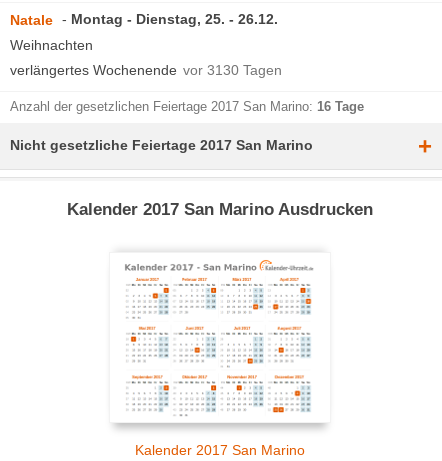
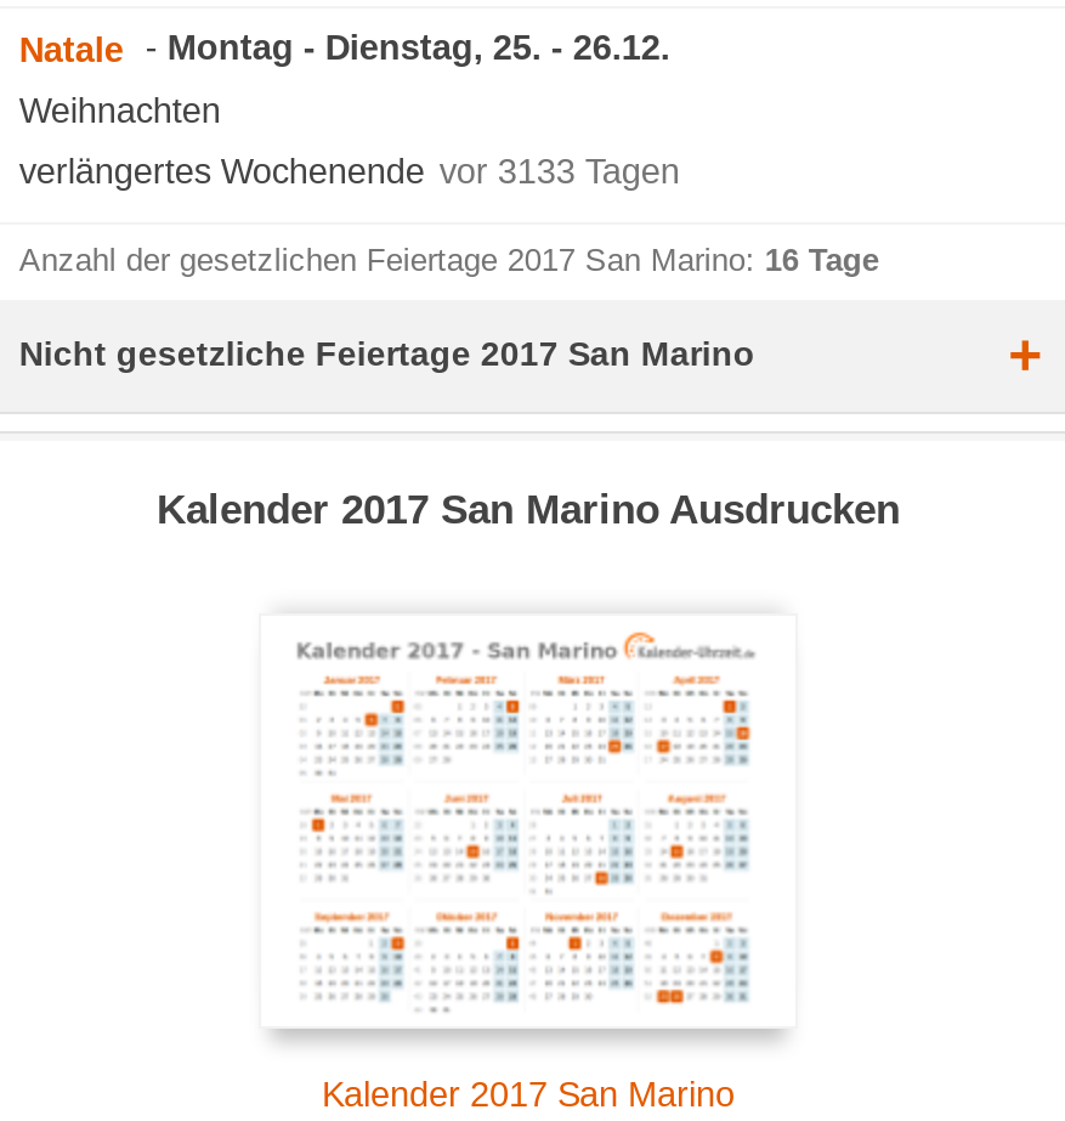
[10,62,282,78] verlängertes Wochenende vor 3130 Tagen -> [19,153,680,191] verlängertes Wochenende vor 3133 Tagen

